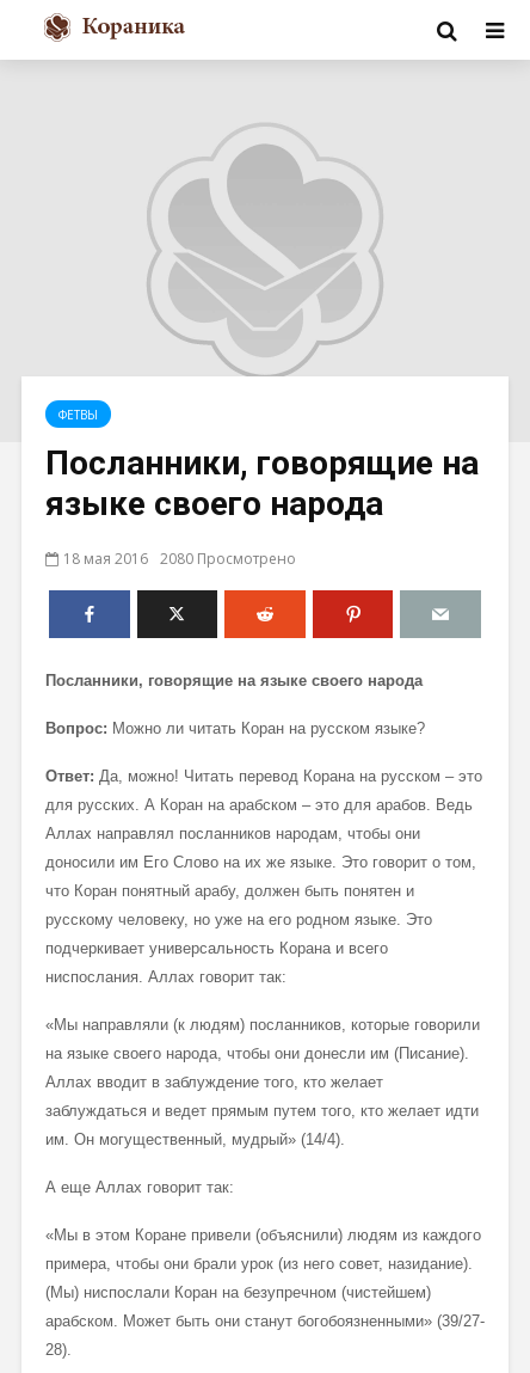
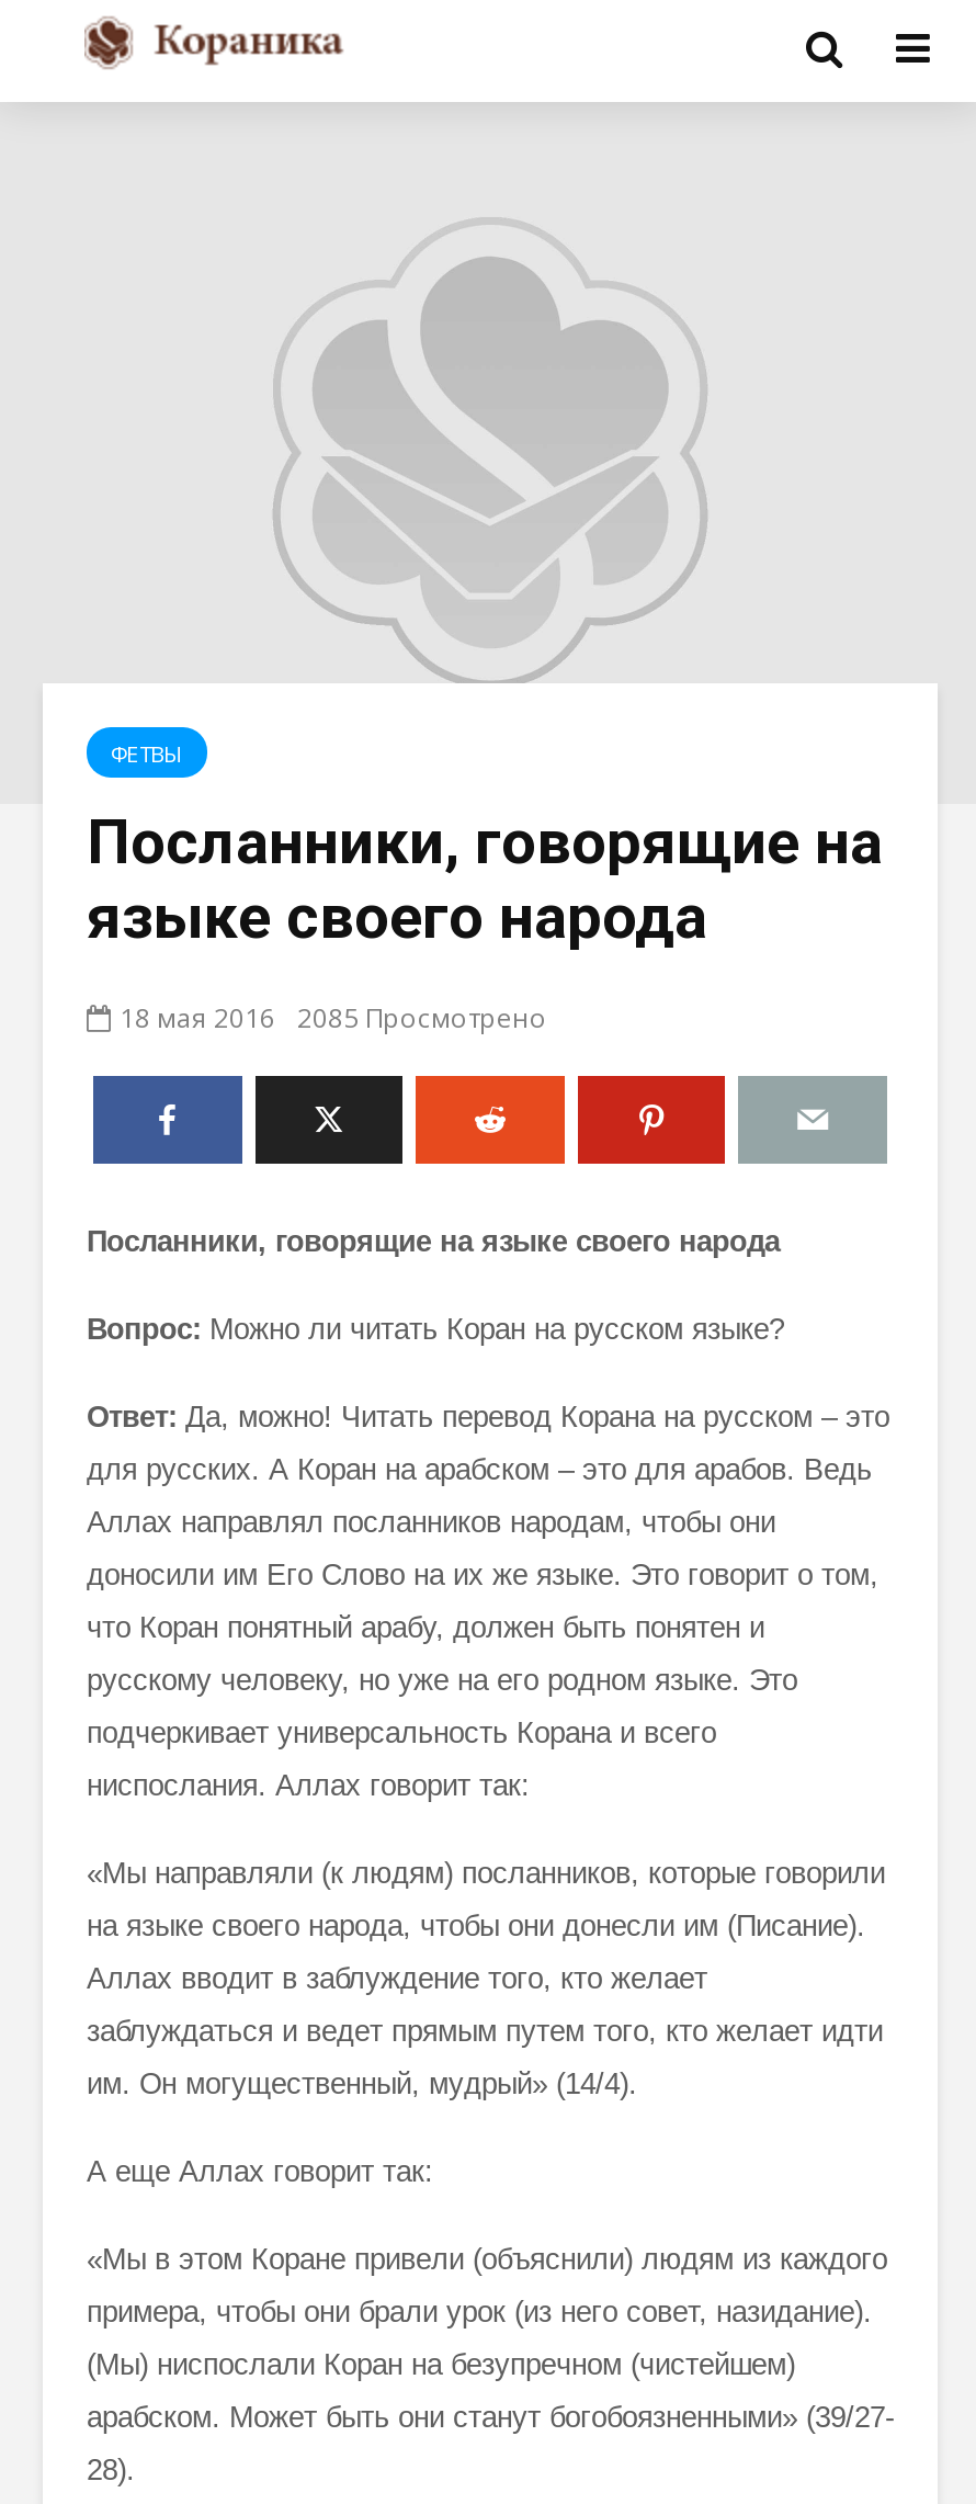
[63,548,296,568] 18 мая 2016 2080 Просмотрено -> [120,999,547,1036] 18 мая 2016 2085 Просмотрено

